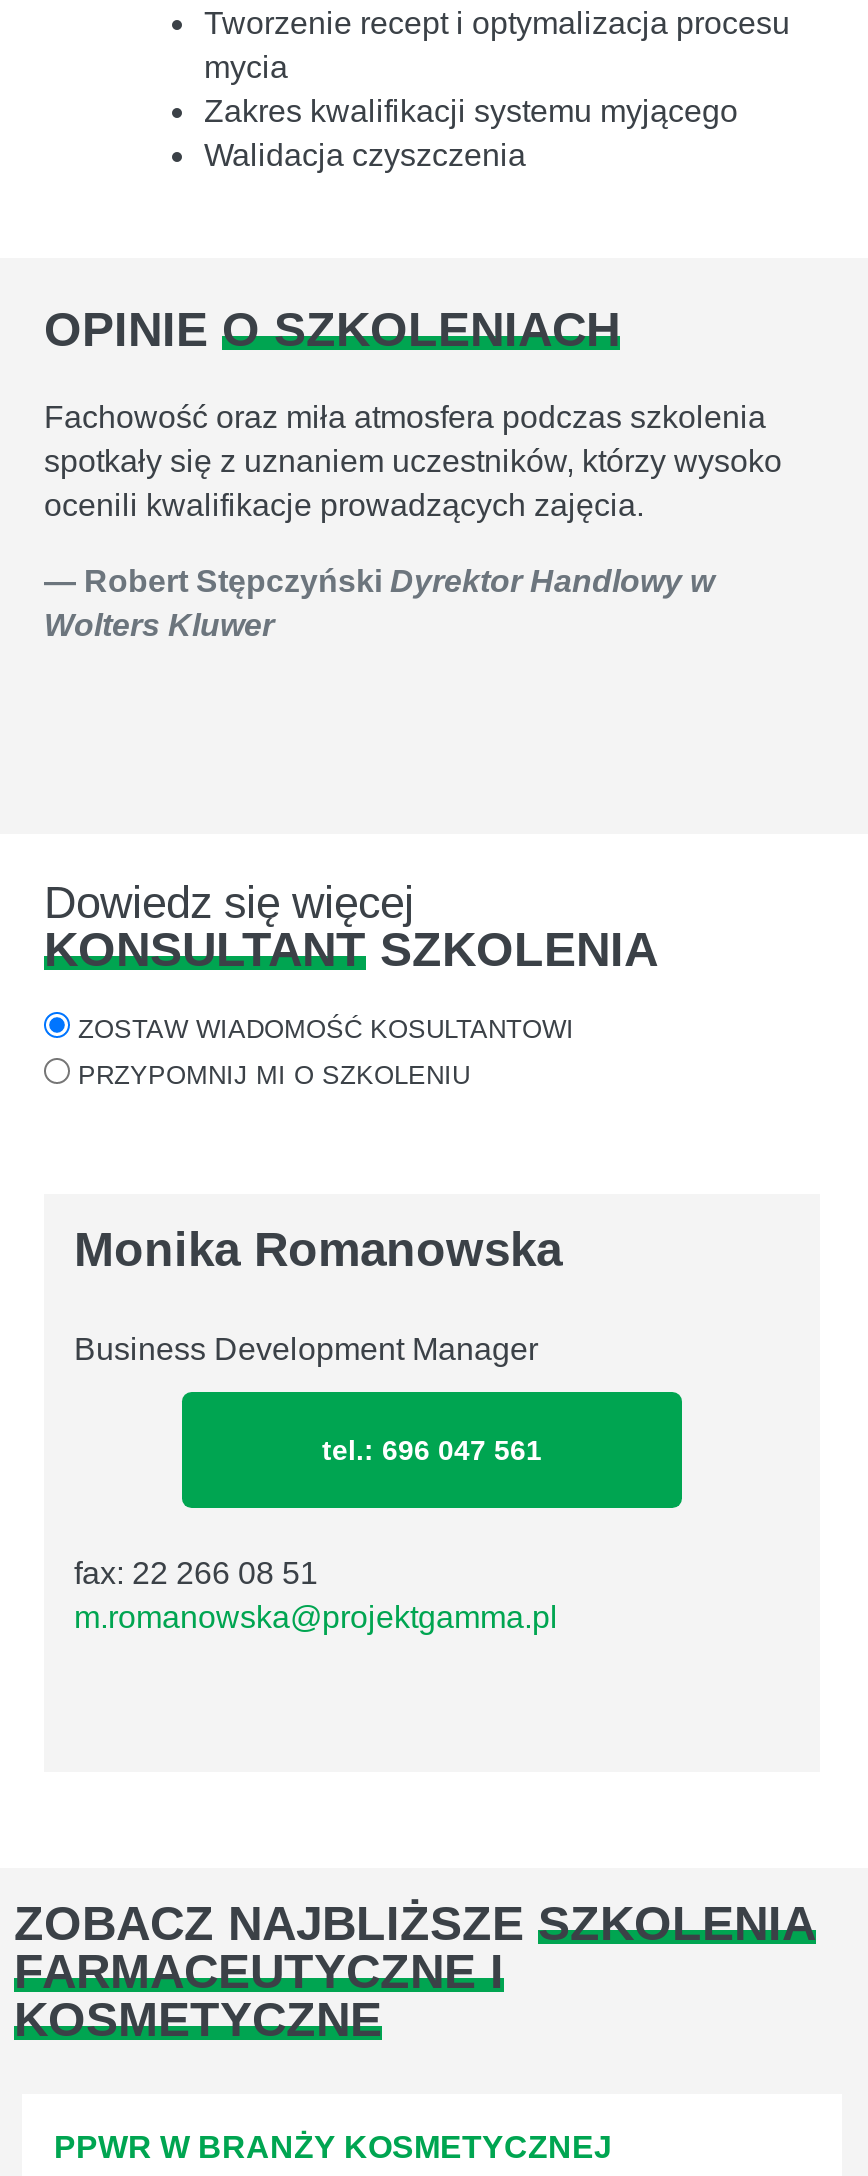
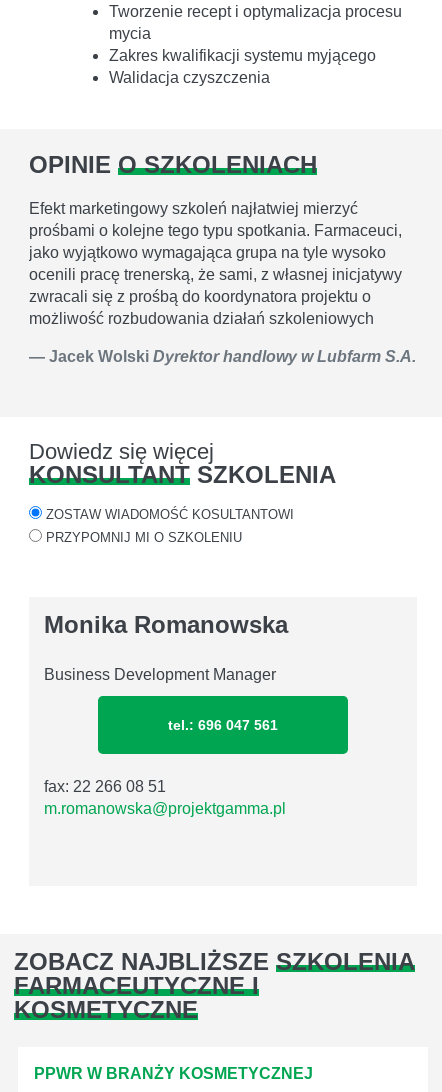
[44,401,782,523] Fachowość oraz miła atmosfera podczas szkolenia | spotkały się z uznaniem uczestników, którzy wysoko | ocenili kwalifikacje prowadzących zajęcia. -> [29,200,402,327] Efekt marketingowy szkoleń najłatwiej mierzyć | prośbami o kolejne tego typu spotkania. Farmaceuci, | jako wyjątkowo wymagająca grupa na tyle wysoko | ocenili pracę trenerską, że sami, z własnej inicjatywy | zwracali się z prośbą do koordynatora projektu o | możliwość rozbudowania działań szkoleniowych
[44,565,714,643] Robert Stępczyński Dyrektor Handlowy w | Wolters Kluwer -> [49,348,416,365] Jacek Wolski Dyrektor handlowy w Lubfarm S.A.

